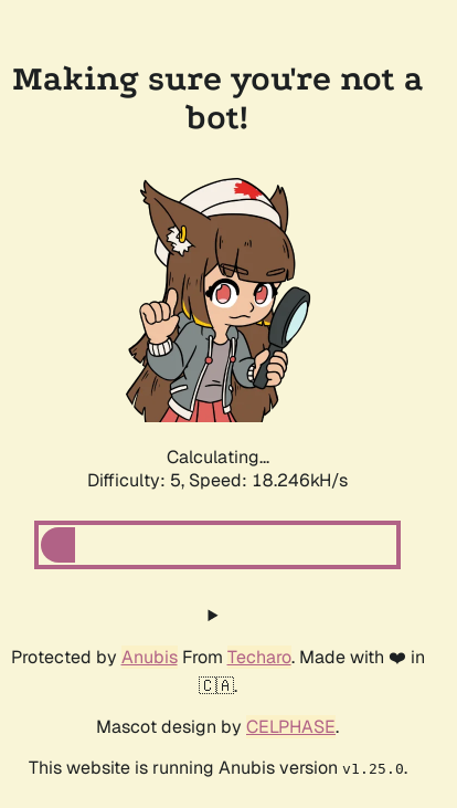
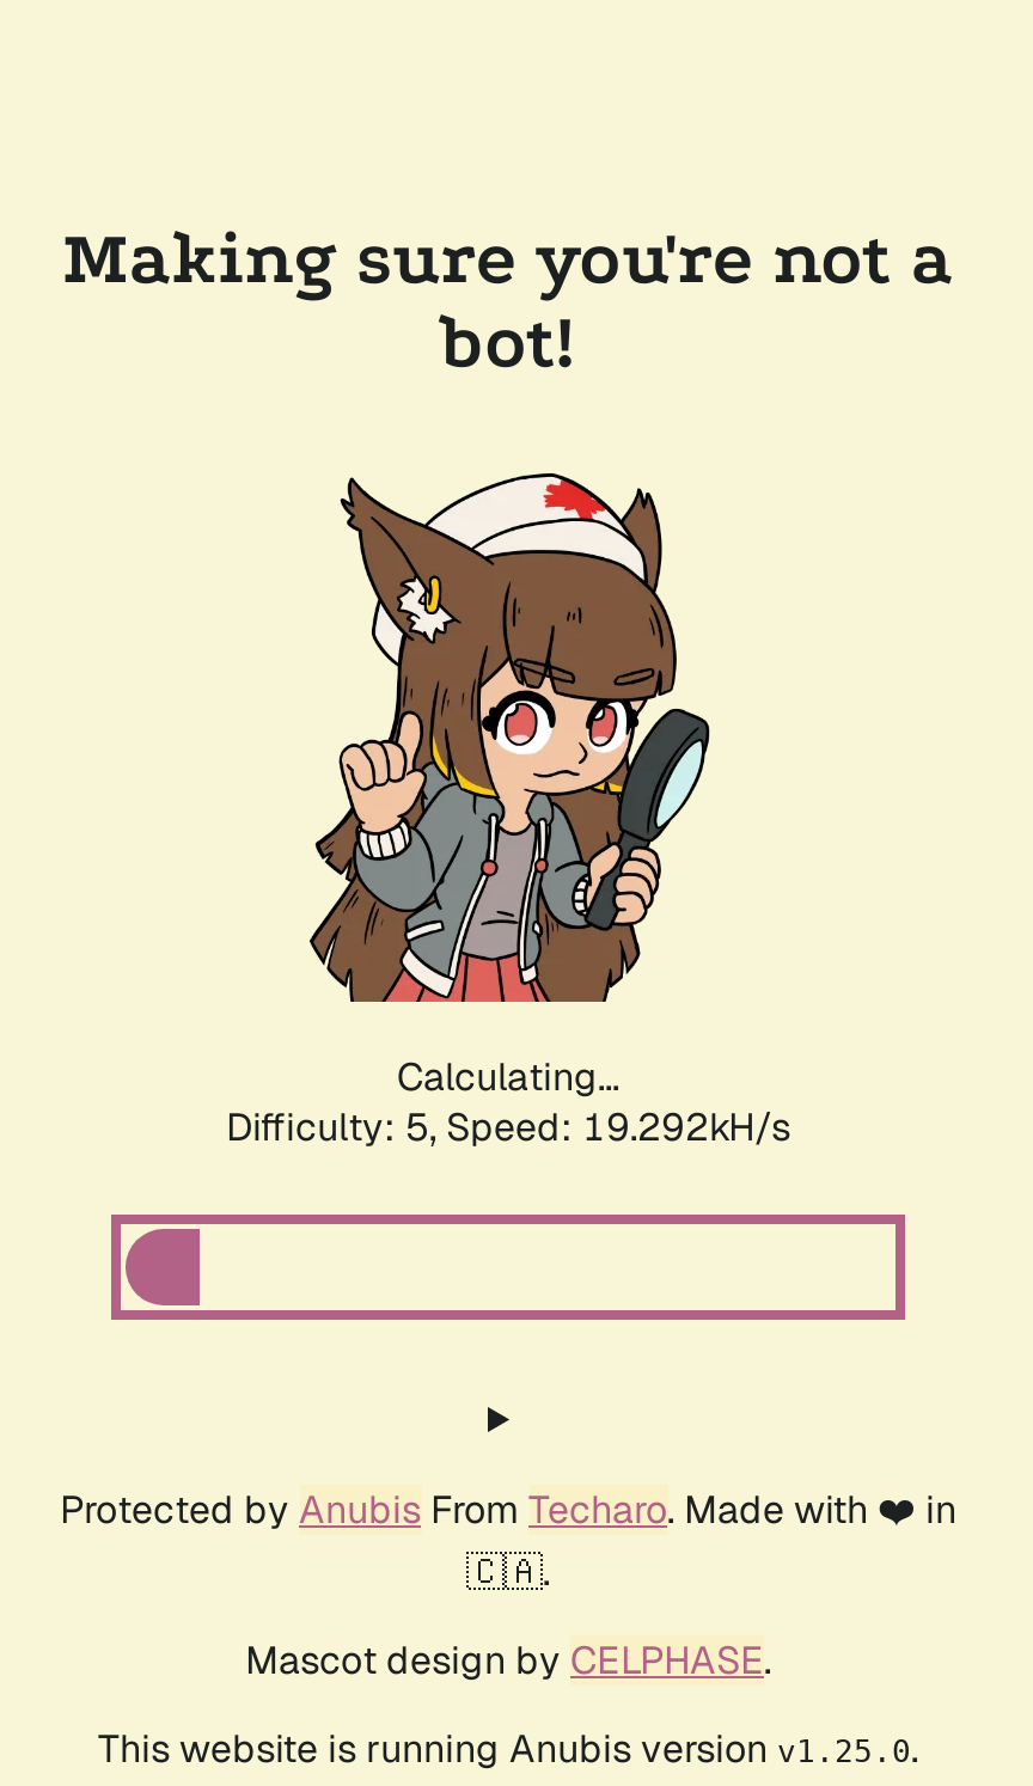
[87,469,348,492] Difficulty: 5, Speed: 18.246kH/s -> [226,1102,790,1152] Difficulty: 5, Speed: 19.292kH/s

